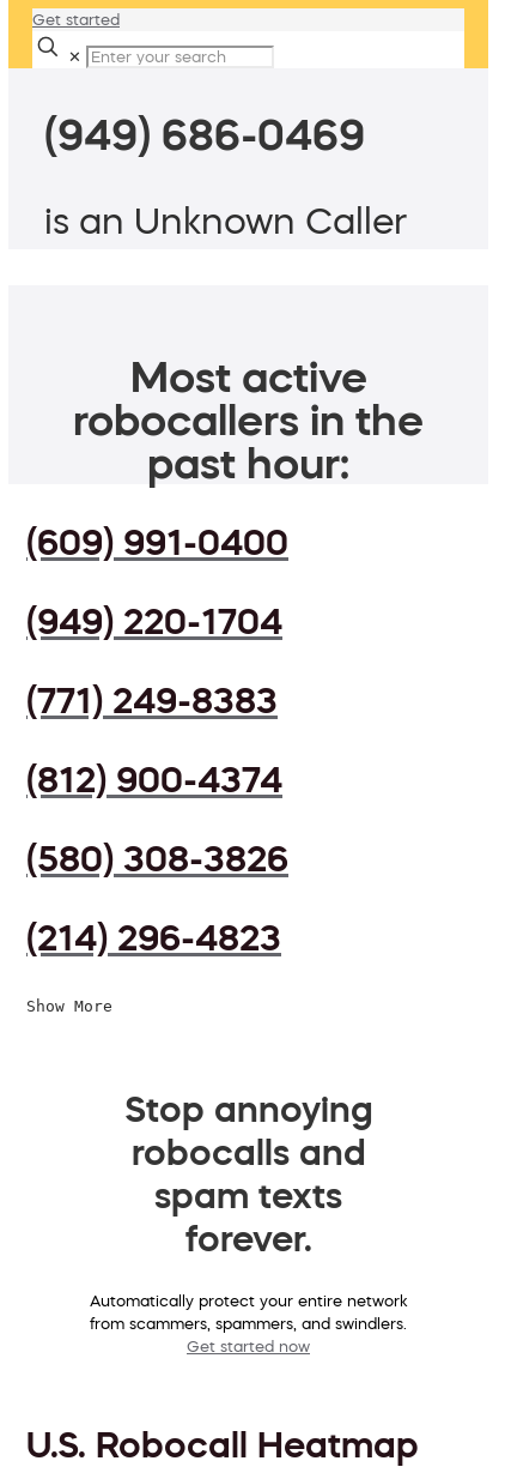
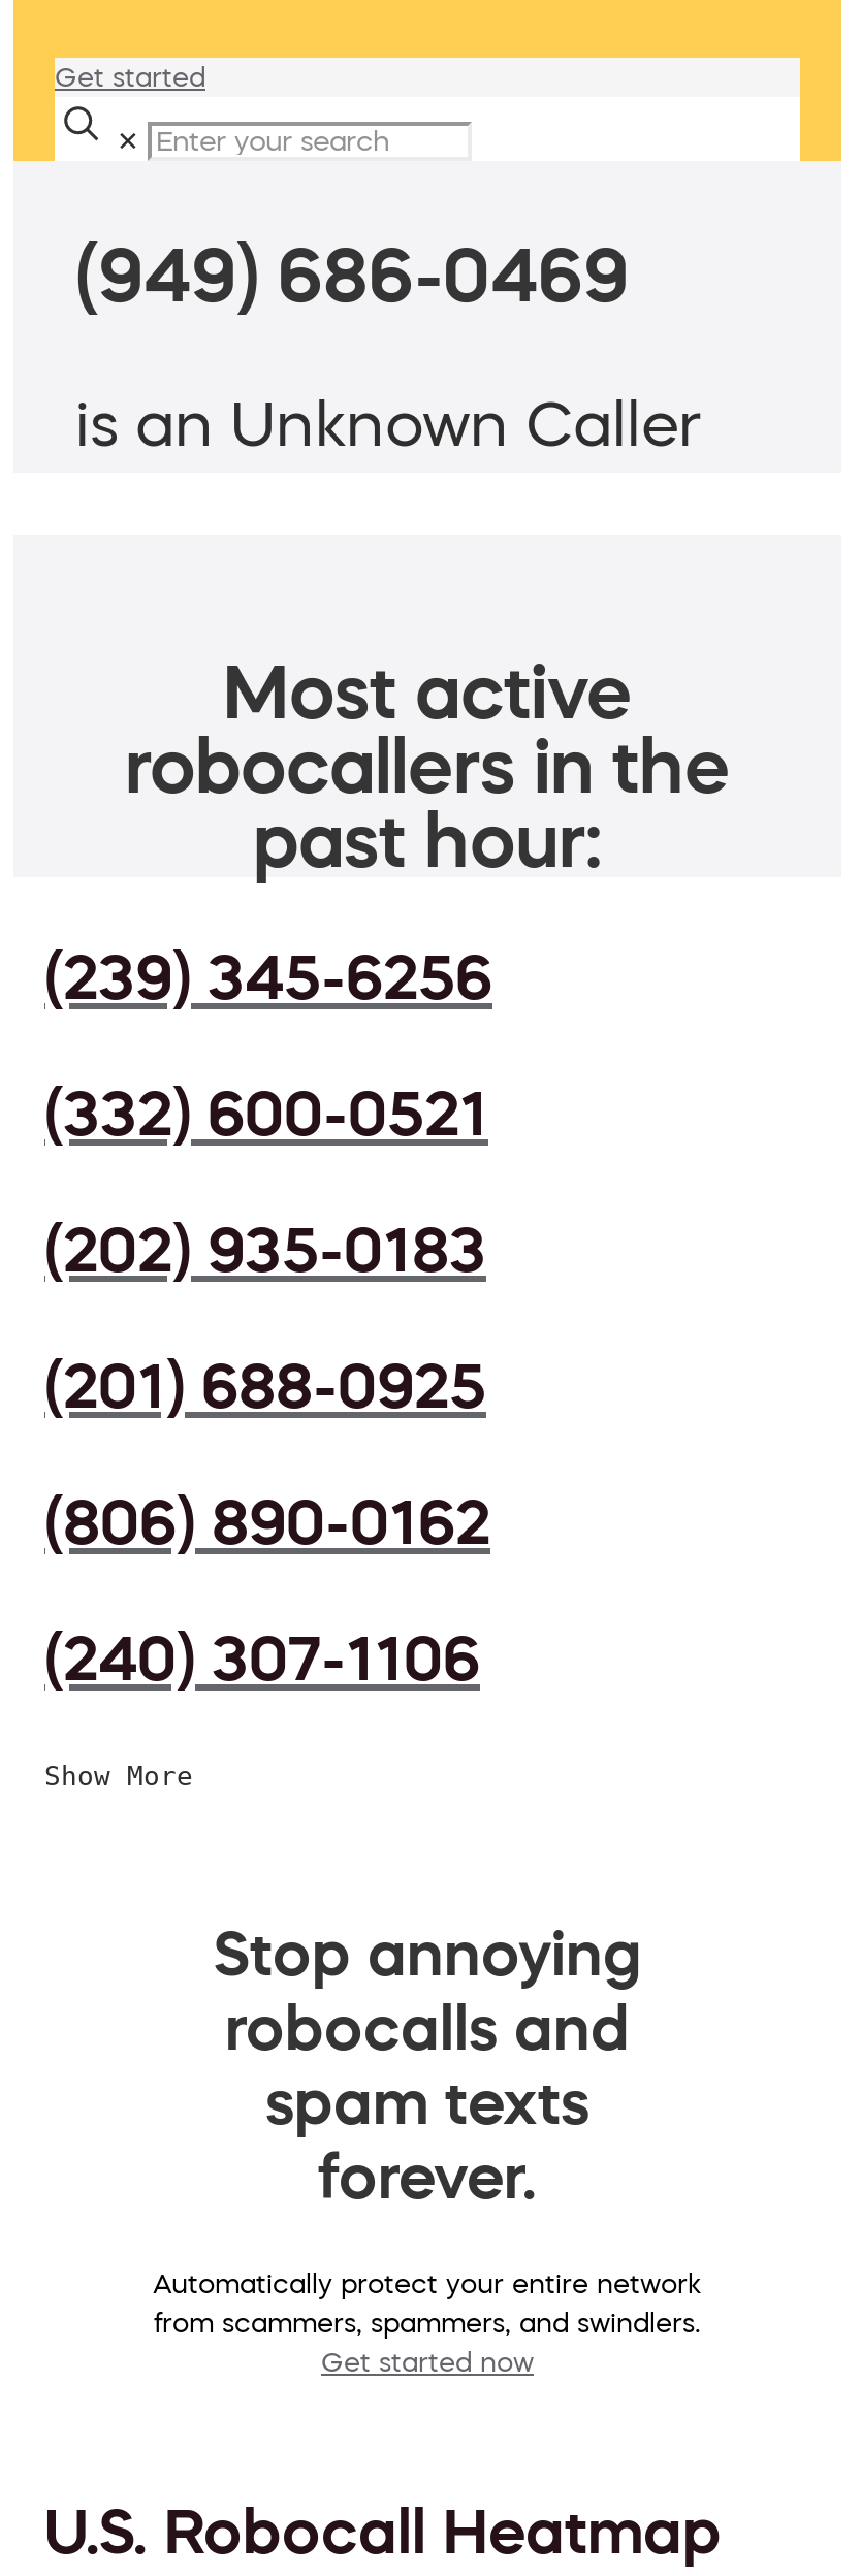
[26,524,288,560] (609) 991-0400 -> [44,946,492,1008] (239) 345-6256
[26,603,282,639] (949) 220-1704 -> [44,1082,488,1144] (332) 600-0521
[26,682,278,718] (771) 249-8383 -> [44,1218,486,1280] (202) 935-0183
[26,761,282,797] (812) 900-4374 -> [44,1354,486,1416] (201) 688-0925
[26,840,288,876] (580) 308-3826 -> [44,1491,490,1553] (806) 890-0162
[26,920,281,955] (214) 296-4823 -> [44,1627,480,1689] (240) 307-1106

